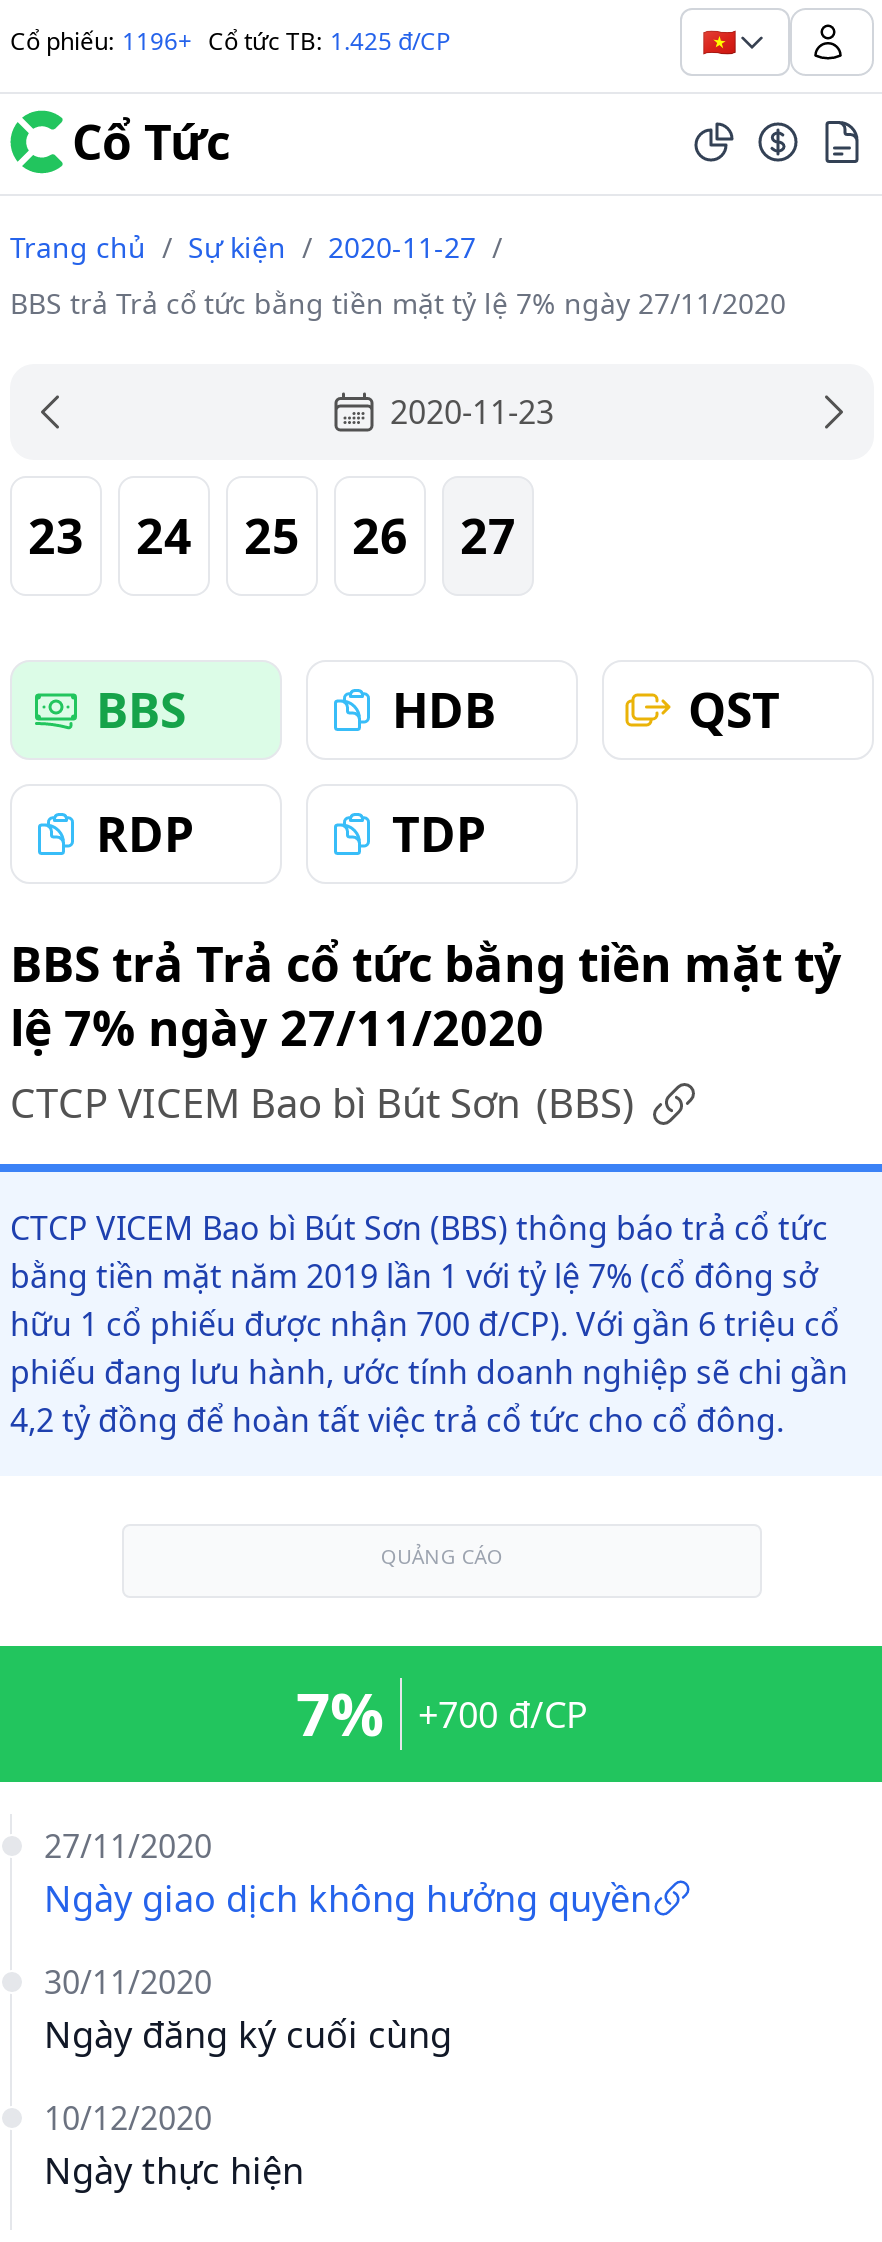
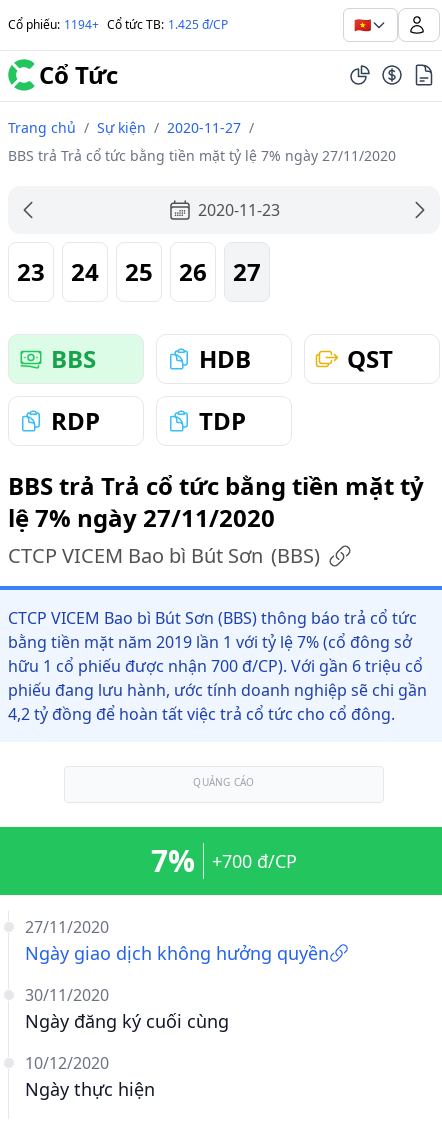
[10,24,450,58] Cổ phiếu: 1196+ Cổ tức TB: 1.425 đ/CP -> [8,16,228,33] Cổ phiếu: 1194+ Cổ tức TB: 1.425 đ/CP

